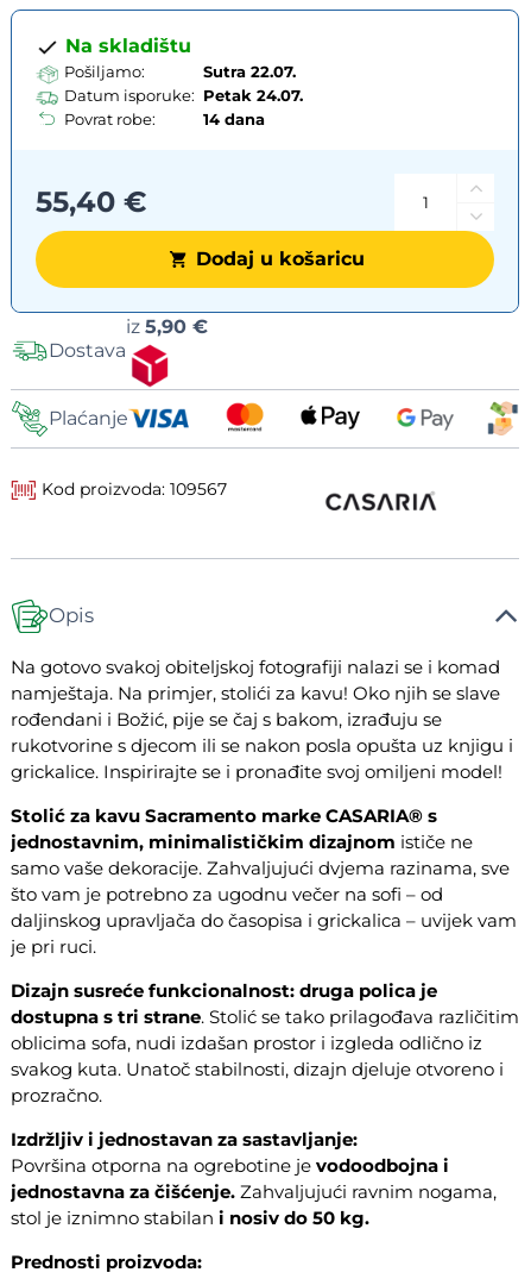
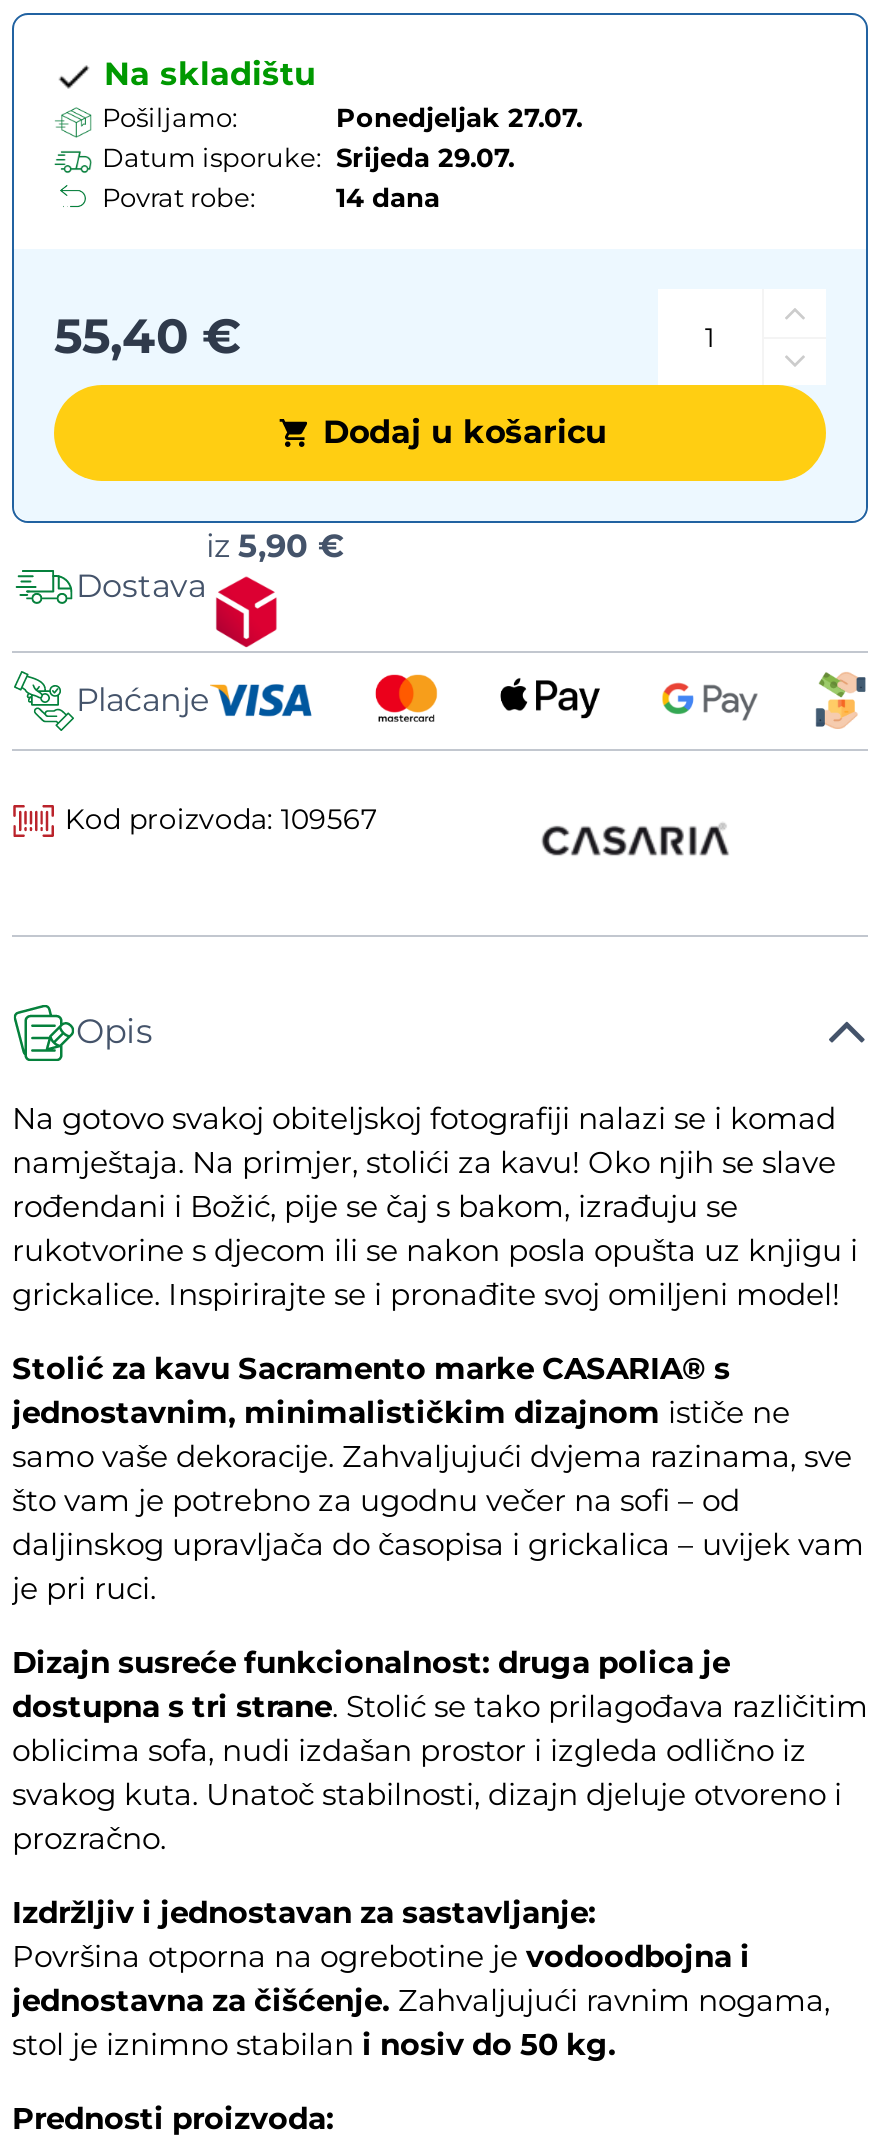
[64,61,303,104] Sutra 22.07. | Datum isporuke: Petak 24.07. -> [102,100,582,172] Ponedjeljak 27.07. | Datum isporuke: Srijeda 29.07.

